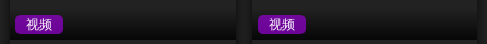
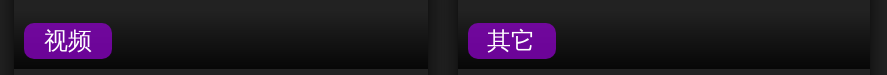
[268,17,294,33] 视频 -> [487,24,535,54] 其它

